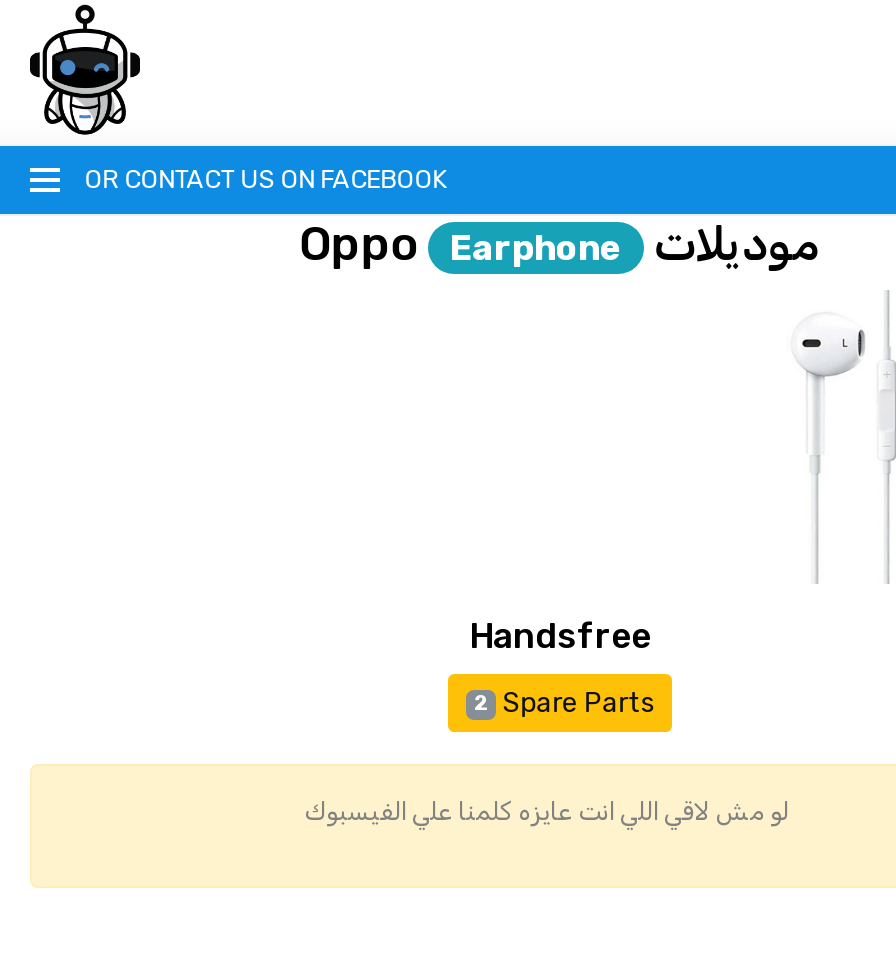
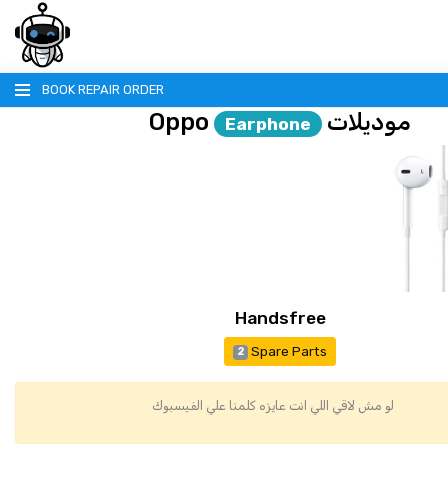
[86,168,455,198] OR CONTACT US ON FACEBOOK -> [43,84,167,99] BOOK REPAIR ORDER

